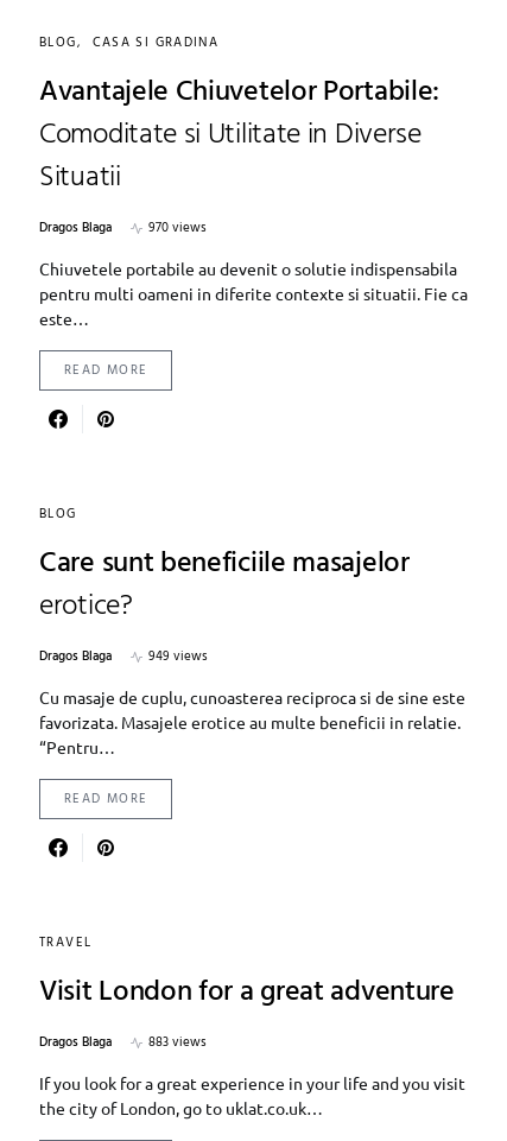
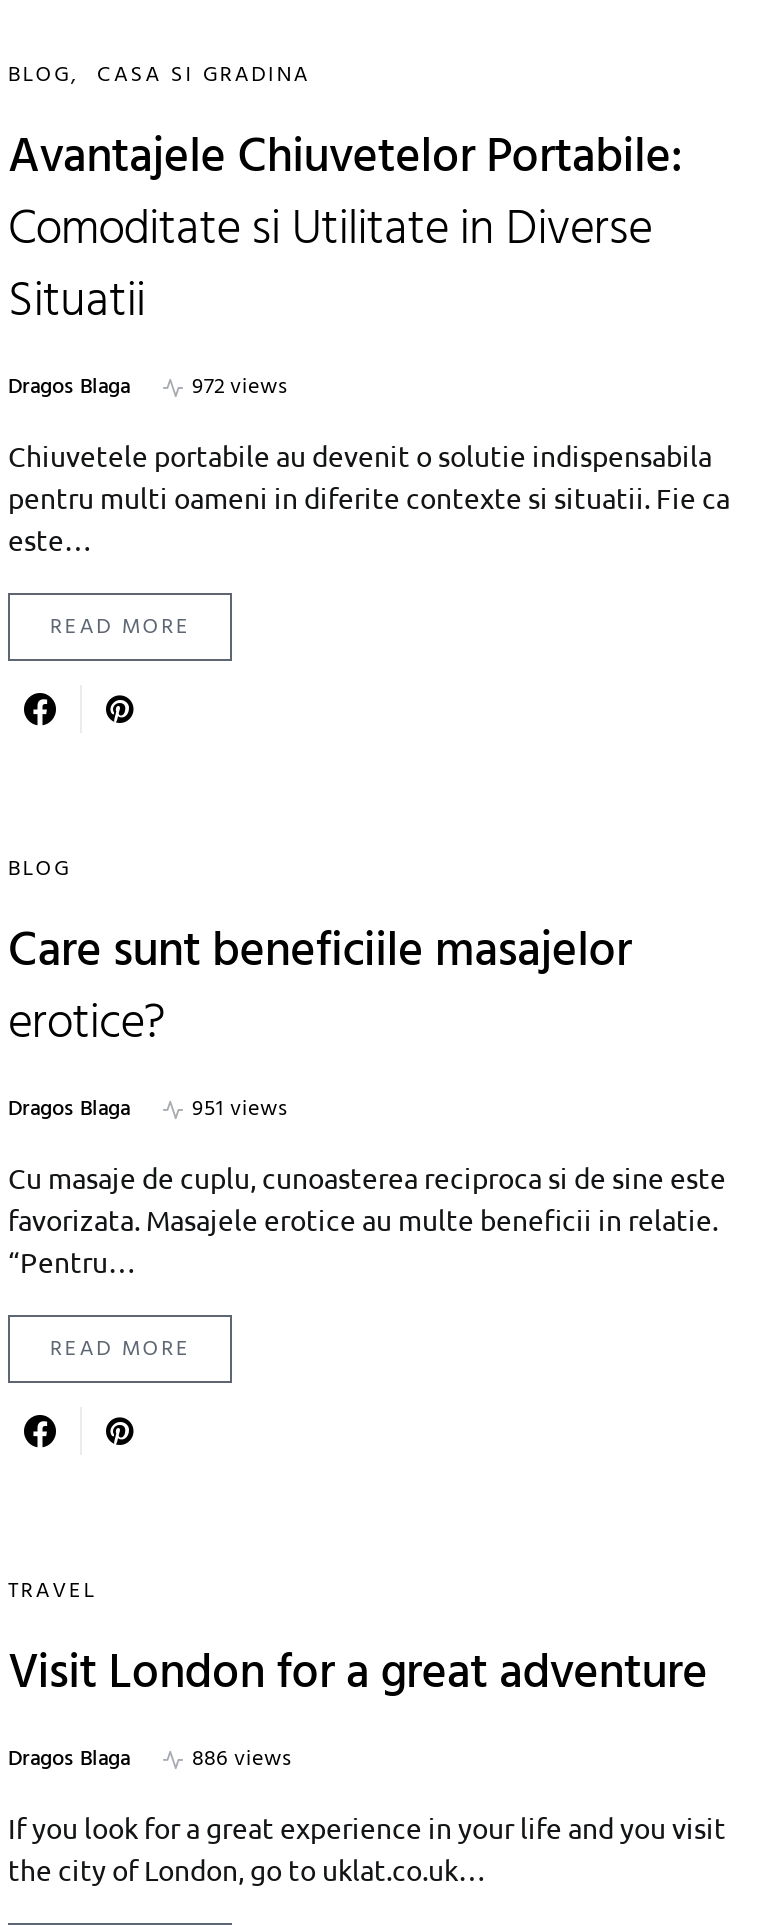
[39,218,207,239] Dragos Blaga 970 views -> [8,370,288,406] Dragos Blaga 972 views
[39,646,208,668] Dragos Blaga 949 views -> [8,1092,288,1128] Dragos Blaga 951 views
[39,1032,207,1053] Dragos Blaga 883 views -> [8,1742,292,1778] Dragos Blaga 886 views

